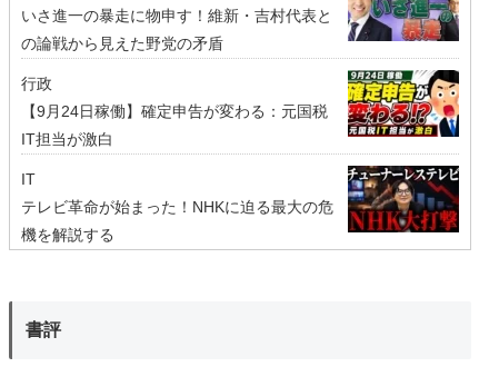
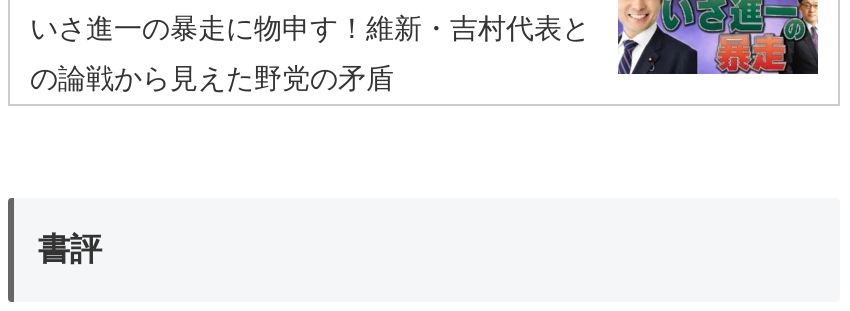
[21,69,460,244] [image] | 行政 | 【9月24日稼働】確定申告が変わる：元国税 | IT担当が激白 | IT | テレビ革命が始まった！NHKに迫る最大の危 | 機を解説する -> none
[347,165,460,234] [image] -> none

